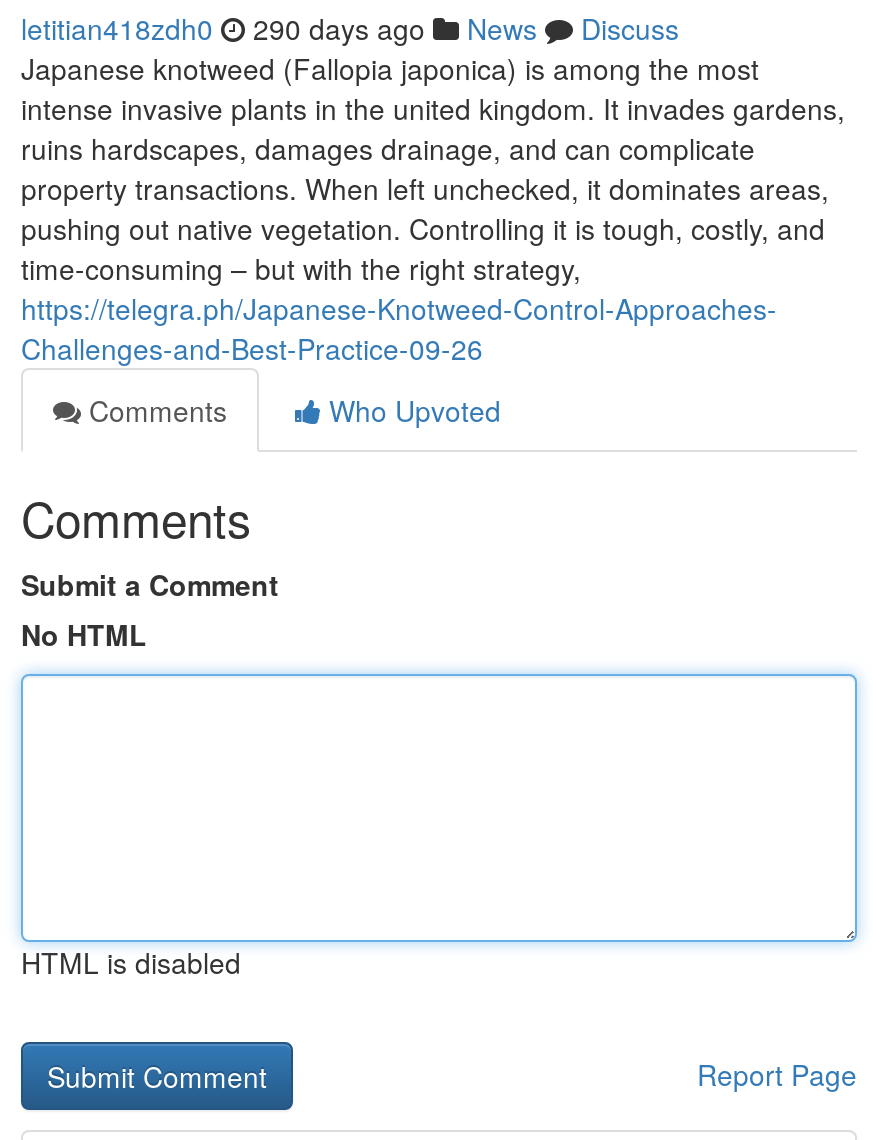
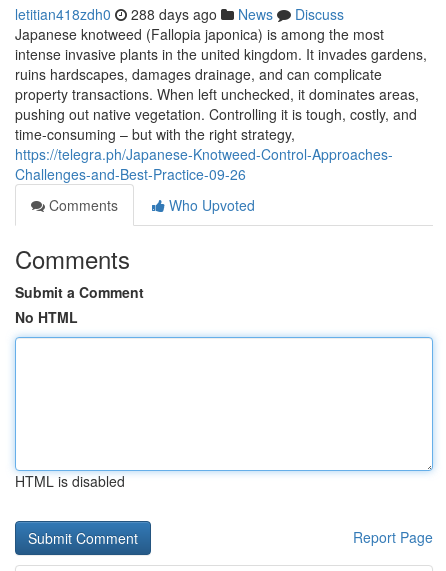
[21,8,679,48] letitian418zdh0 290 days ago News Discuss -> [15,4,344,24] letitian418zdh0 288 days ago News Discuss

